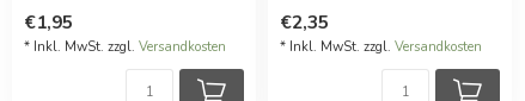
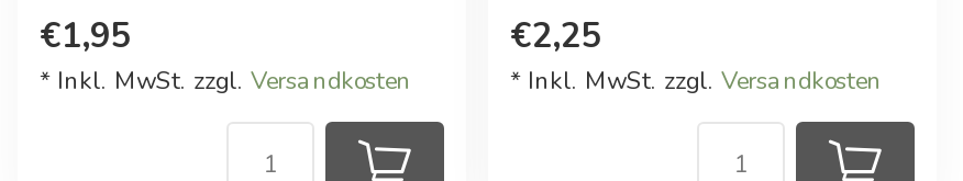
[280,9,329,34] €2,35 -> [510,12,600,58] €2,25

